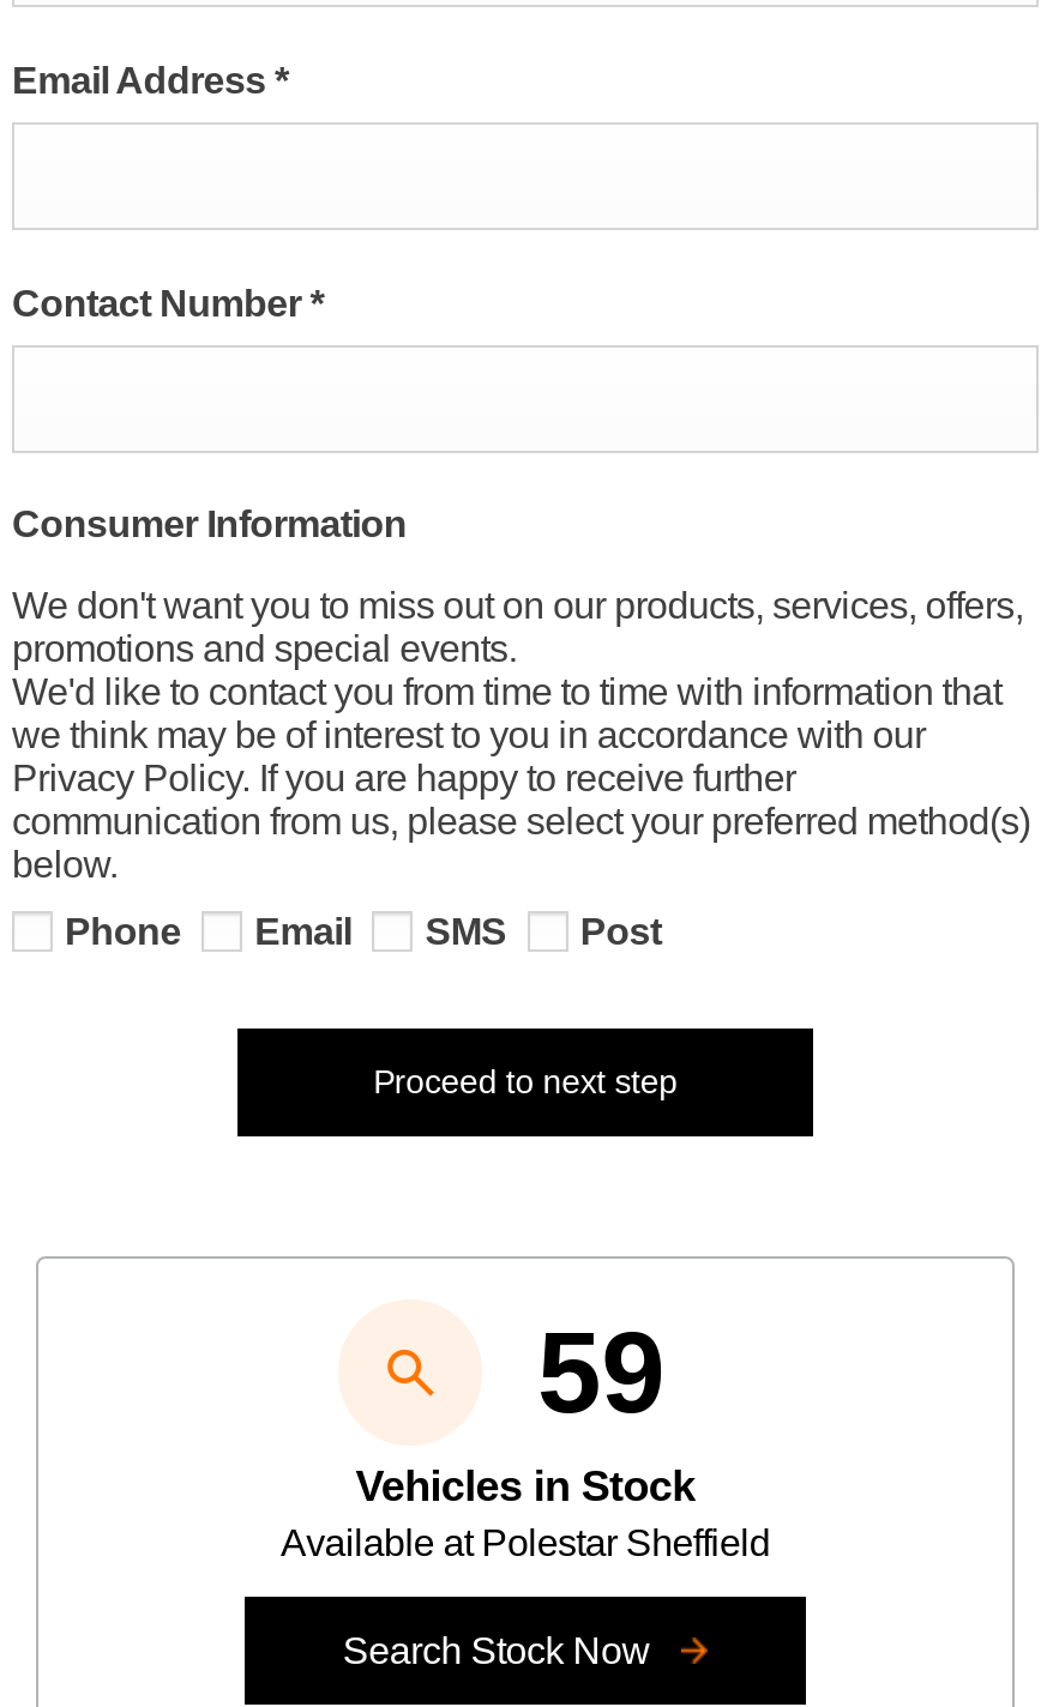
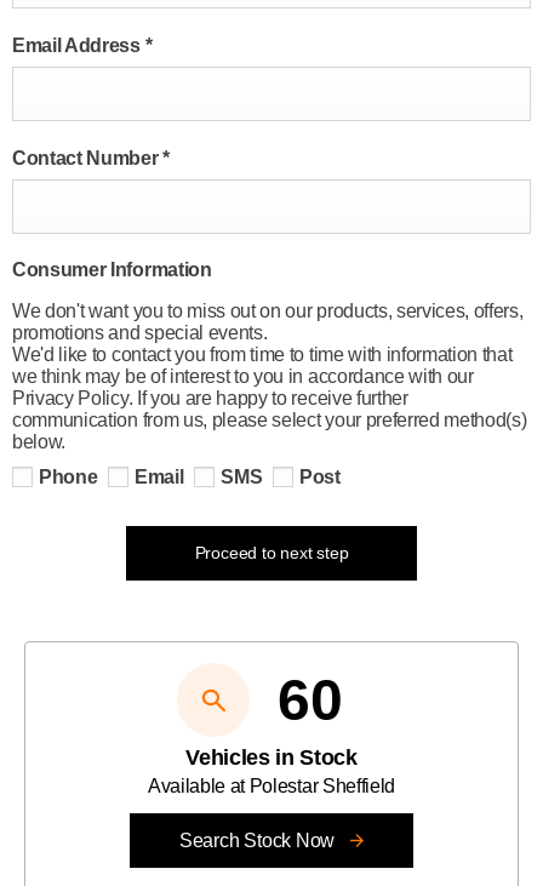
[537,1309,665,1437] 59 -> [278,668,342,732] 60

